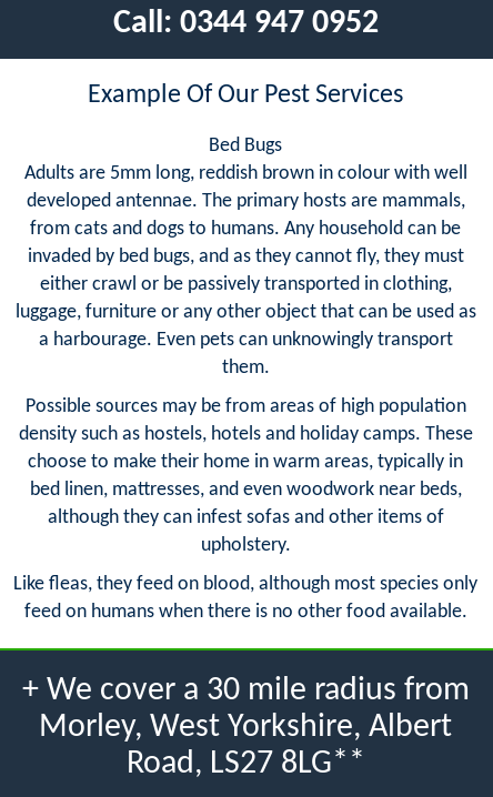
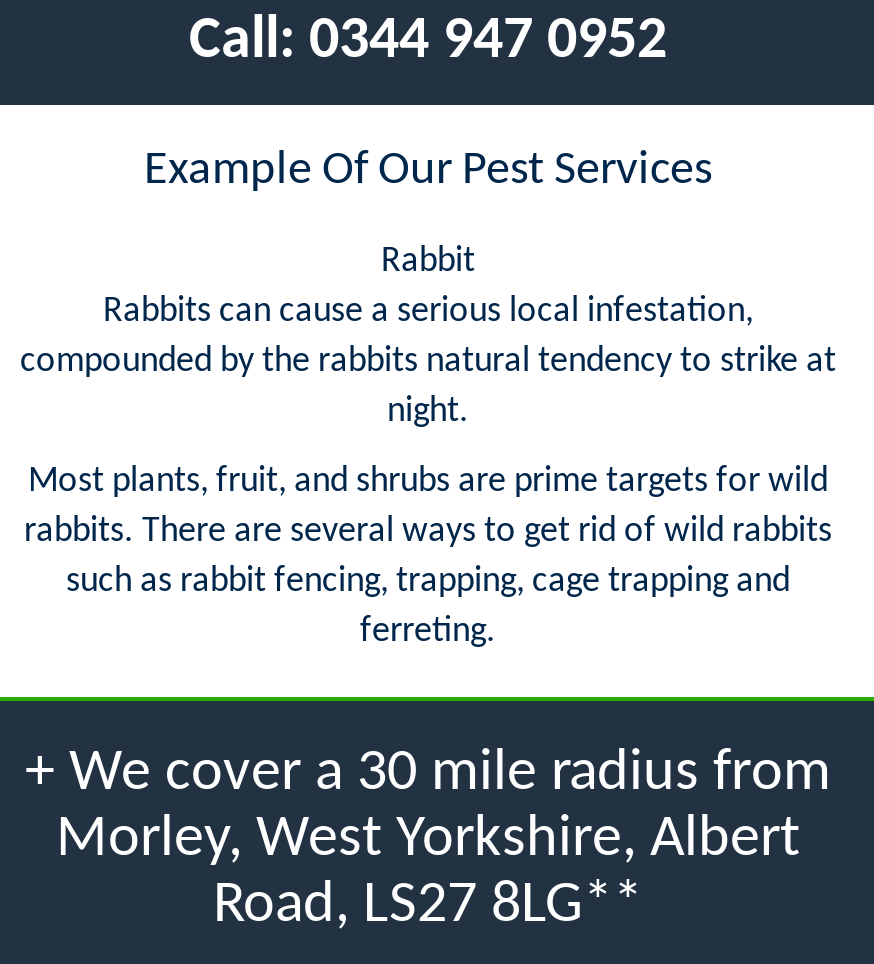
[13,135,477,622] Bed Bugs | Adults are 5mm long, reddish brown in colour with well | developed antennae. The primary hosts are mammals, | from cats and dogs to humans. Any household can be | invaded by bed bugs, and as they cannot fly, they must | either crawl or be passively transported in clothing, | luggage, furniture or any other object that can be used as | a harbourage. Even pets can unknowingly transport | them. | Possible sources may be from areas of high population | density such as hostels, hotels and holiday camps. These | choose to make their home in warm areas, typically in | bed linen, mattresses, and even woodwork near beds, | although they can infest sofas and other items of | upholstery. | Like fleas, they feed on blood, although most species only | feed on humans when there is no other food available. -> [20,242,836,650] Rabbit | Rabbits can cause a serious local infestation, | compounded by the rabbits natural tendency to strike at | night. | Most plants, fruit, and shrubs are prime targets for wild | rabbits. There are several ways to get rid of wild rabbits | such as rabbit fencing, trapping, cage trapping and | ferreting.

